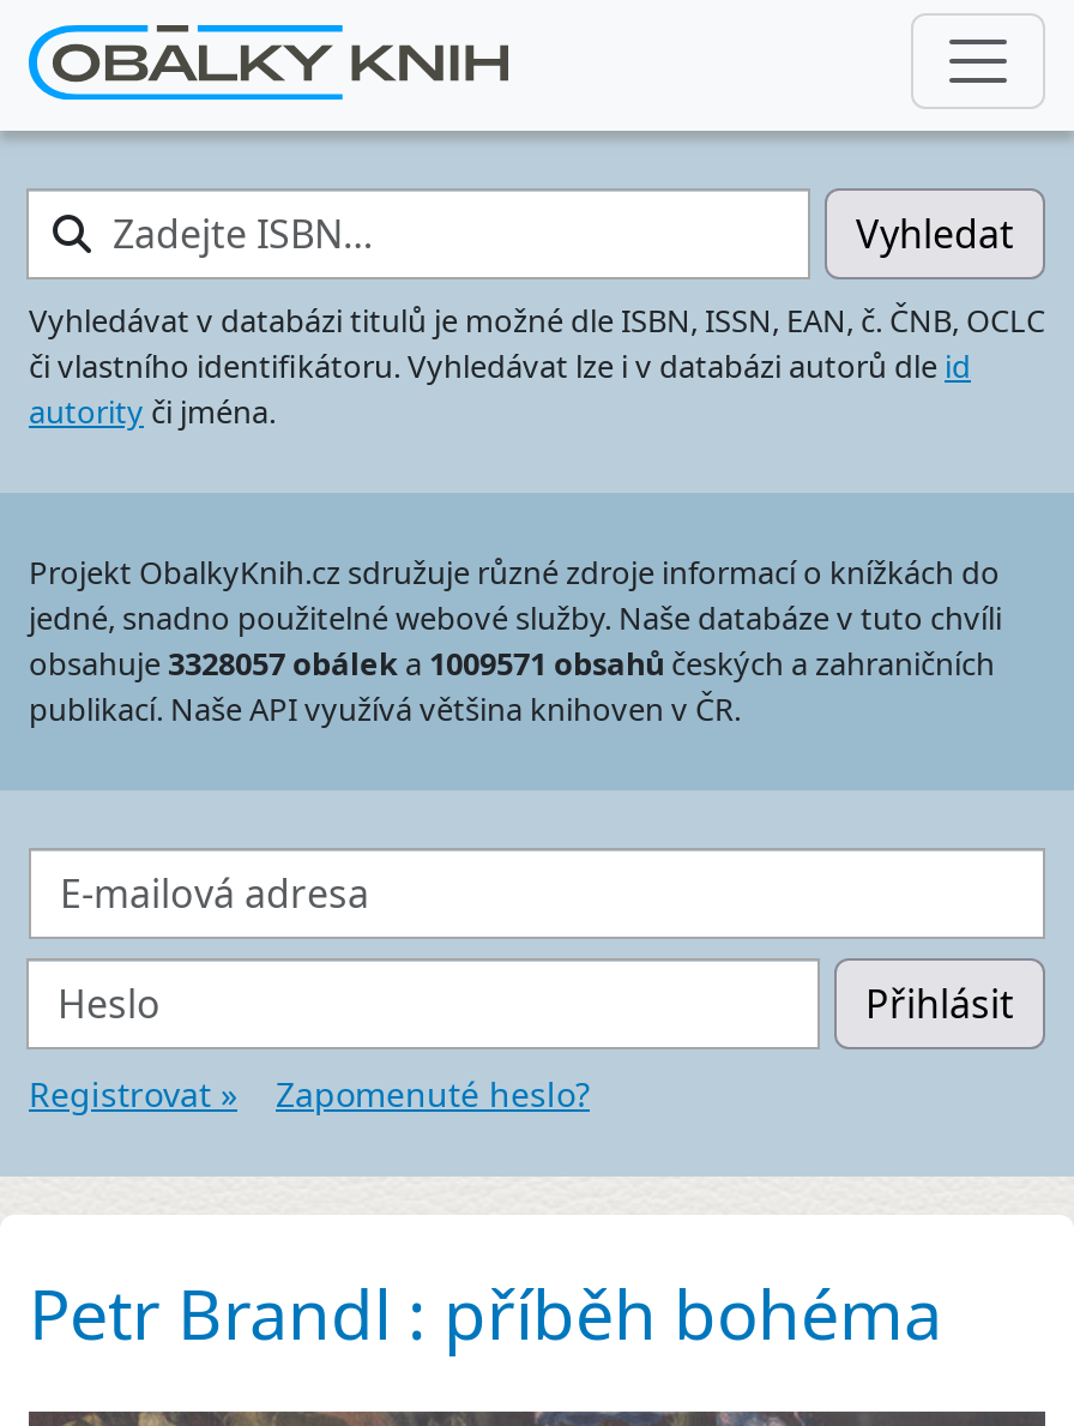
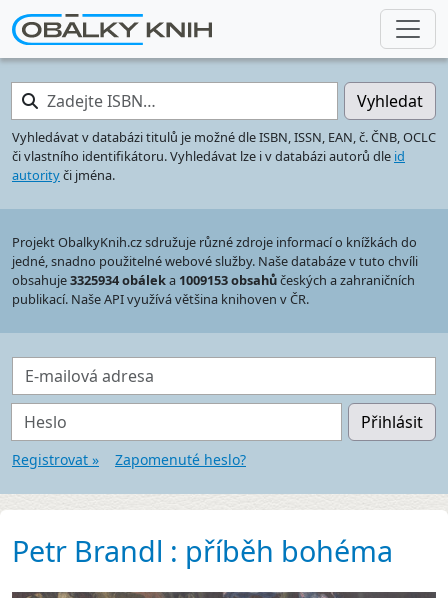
[29,642,995,686] obsahuje 3328057 obálek a 1009571 obsahů českých a zahraničních -> [12,271,415,289] obsahuje 3325934 obálek a 1009153 obsahů českých a zahraničních

